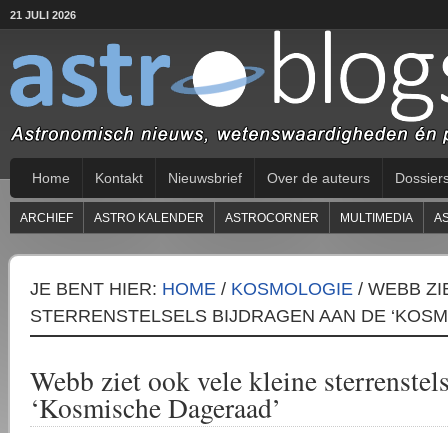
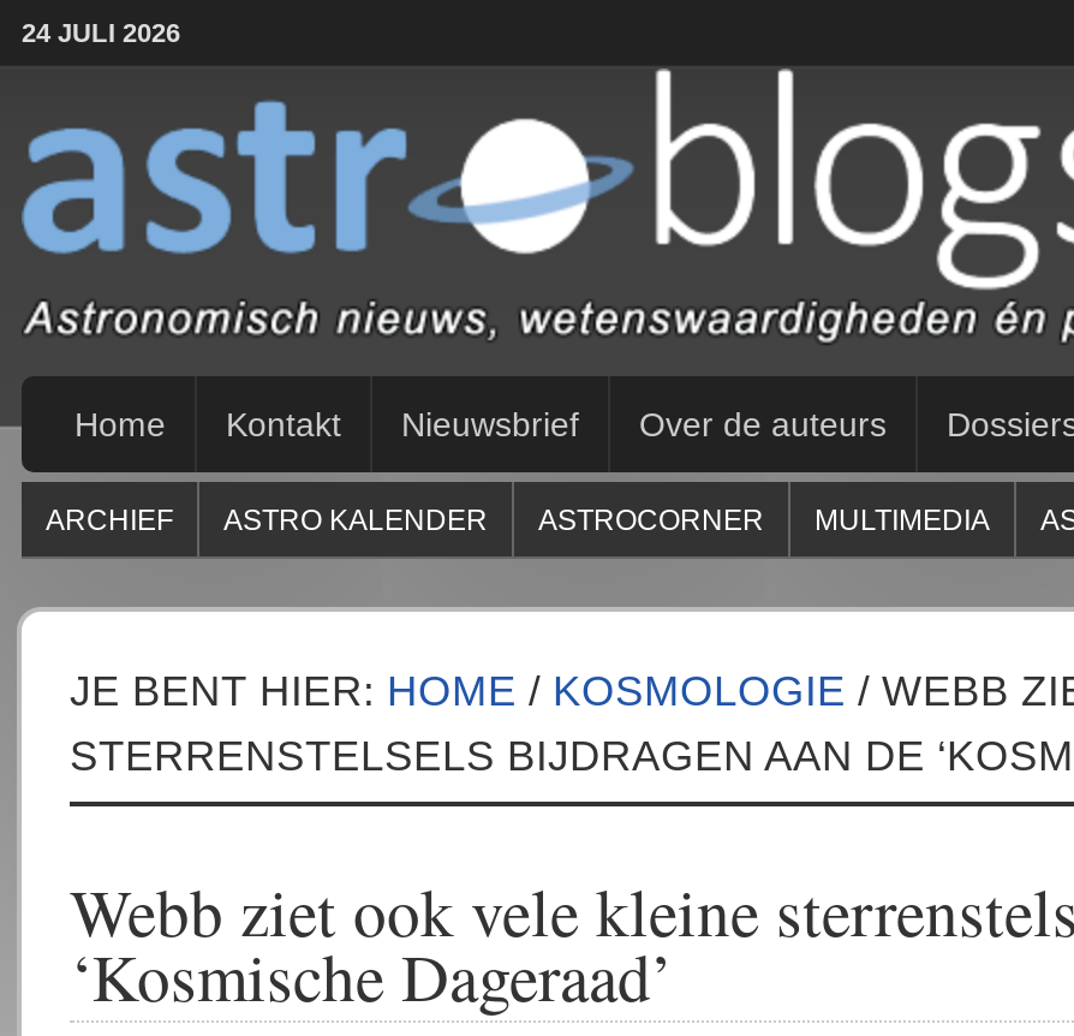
[10,9,76,21] 21 JULI 2026 -> [22,18,180,47] 24 JULI 2026

